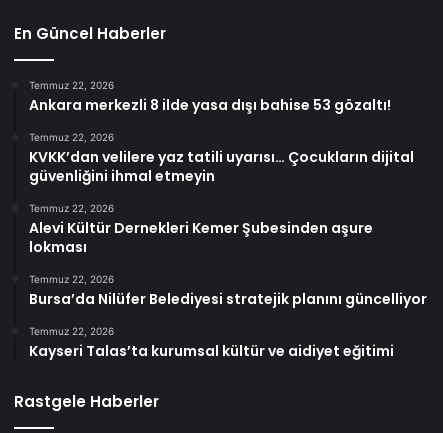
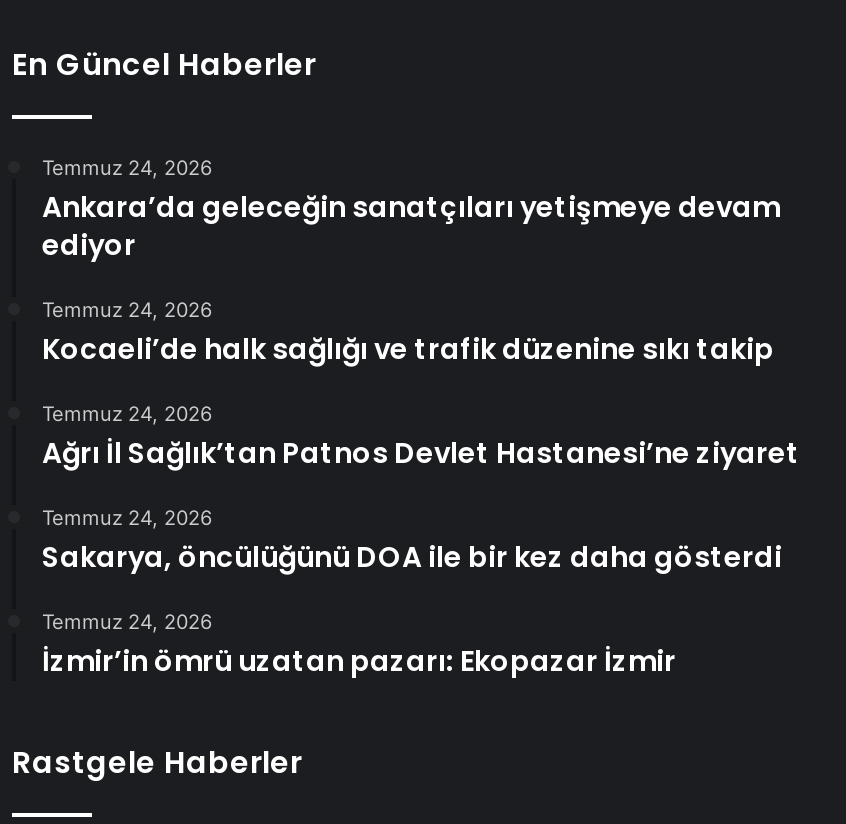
[29,78,391,114] Temmuz 22, 2026 | Ankara merkezli 8 ilde yasa dışı bahise 53 gözaltı! -> [42,154,780,264] Temmuz 24, 2026 | Ankara’da geleceğin sanatçıları yetişmeye devam | ediyor
[29,130,414,185] Temmuz 22, 2026 | KVKK’dan velilere yaz tatili uyarısı… Çocukların dijital | güvenliğini ihmal etmeyin -> [42,296,774,368] Temmuz 24, 2026 | Kocaeli’de halk sağlığı ve trafik düzenine sıkı takip
[29,201,373,256] Temmuz 22, 2026 | Alevi Kültür Dernekleri Kemer Şubesinden aşure | lokması -> [42,400,800,472] Temmuz 24, 2026 | Ağrı İl Sağlık’tan Patnos Devlet Hastanesi’ne ziyaret
[29,272,427,308] Temmuz 22, 2026 | Bursa’da Nilüfer Belediyesi stratejik planını güncelliyor -> [42,504,782,576] Temmuz 24, 2026 | Sakarya, öncülüğünü DOA ile bir kez daha gösterdi
[29,324,394,360] Temmuz 22, 2026 | Kayseri Talas’ta kurumsal kültür ve aidiyet eğitimi -> [42,608,676,680] Temmuz 24, 2026 | İzmir’in ömrü uzatan pazarı: Ekopazar İzmir

